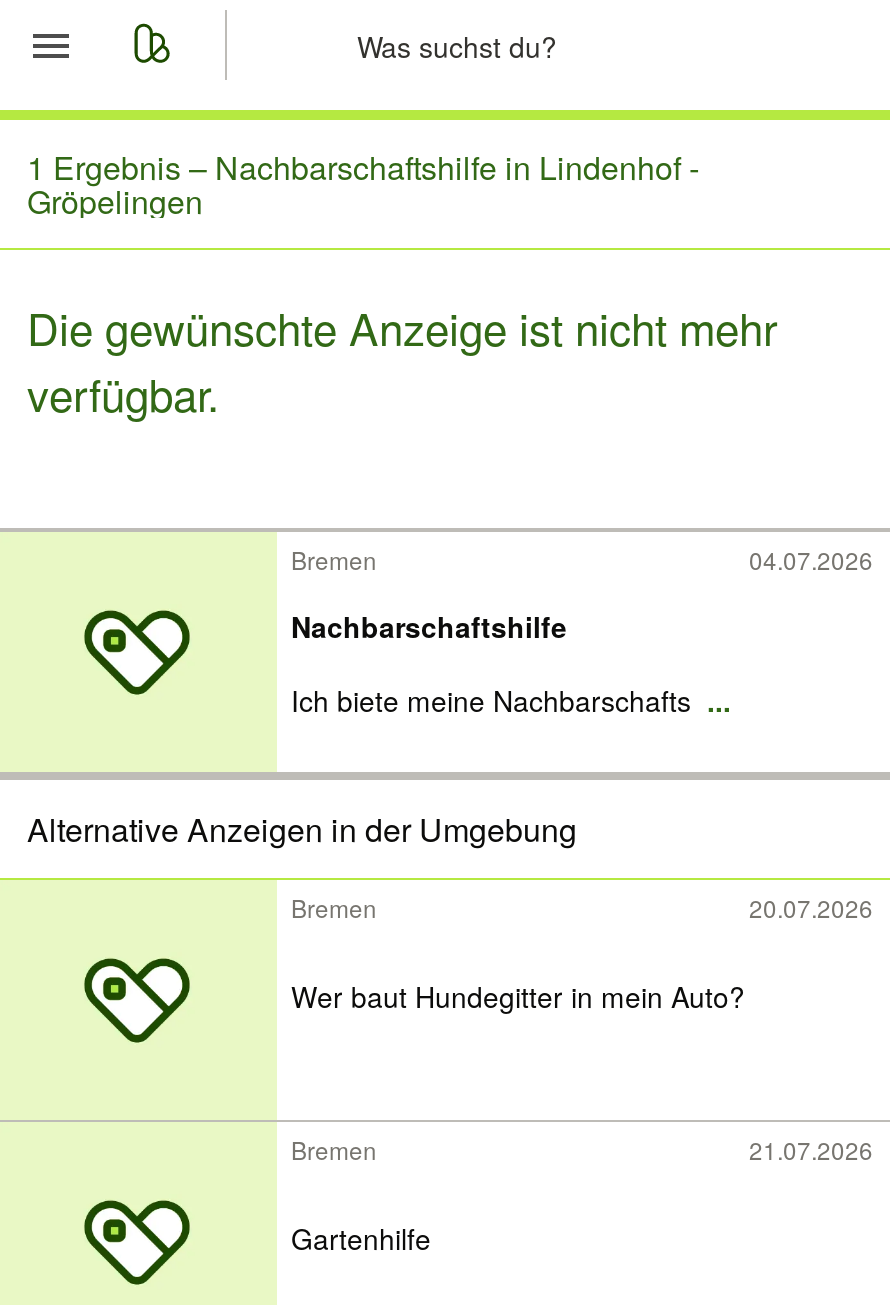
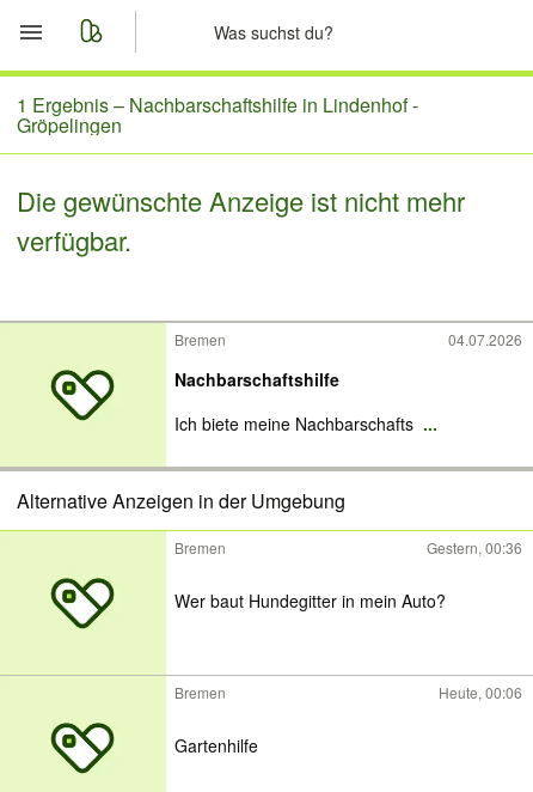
[749,890,873,924] 20.07.2026 -> [427,537,522,558] Gestern, 00:36
[749,1132,873,1166] 21.07.2026 -> [439,682,522,702] Heute, 00:06

